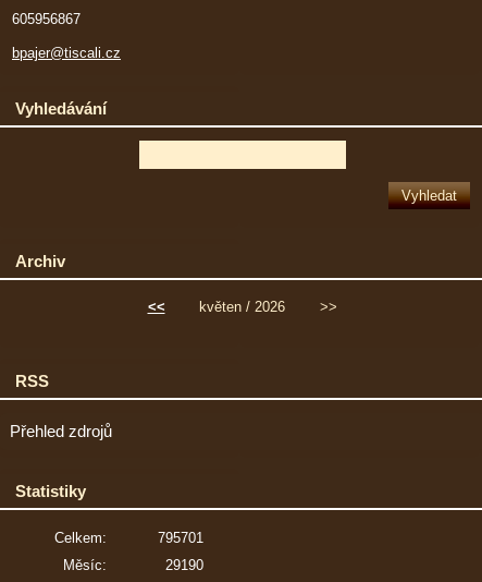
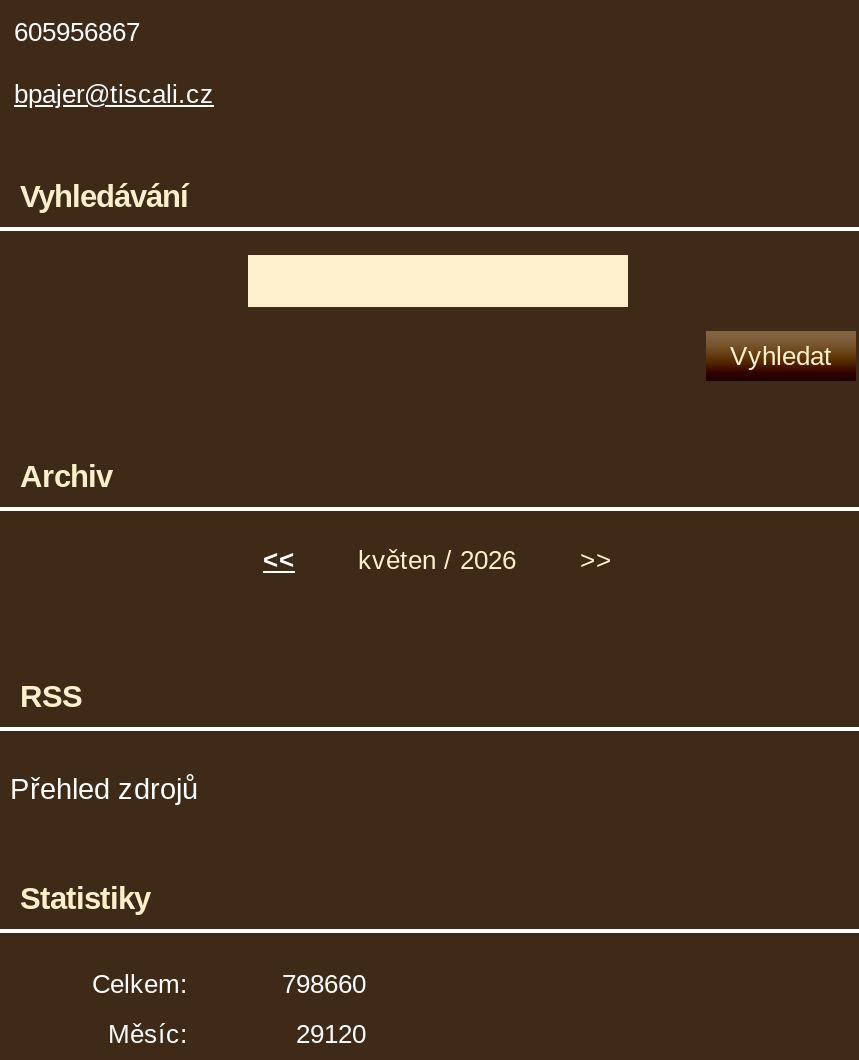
[158,530,203,546] 795701 -> [282,969,366,999] 798660
[165,557,203,573] 29190 -> [296,1019,366,1049] 29120

